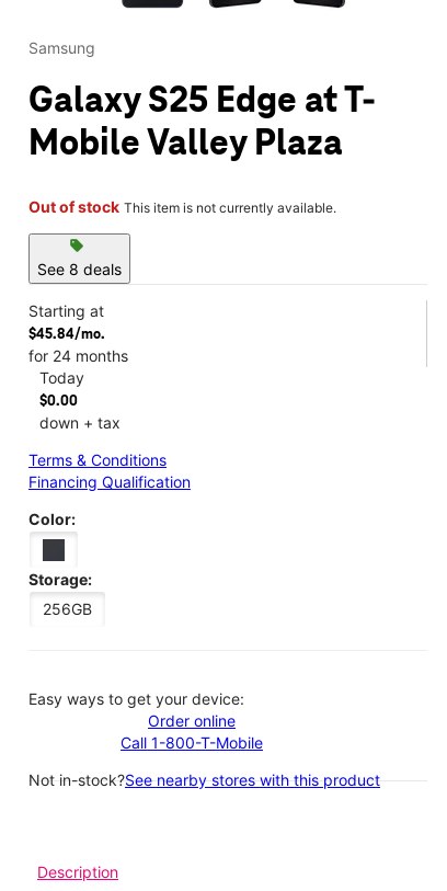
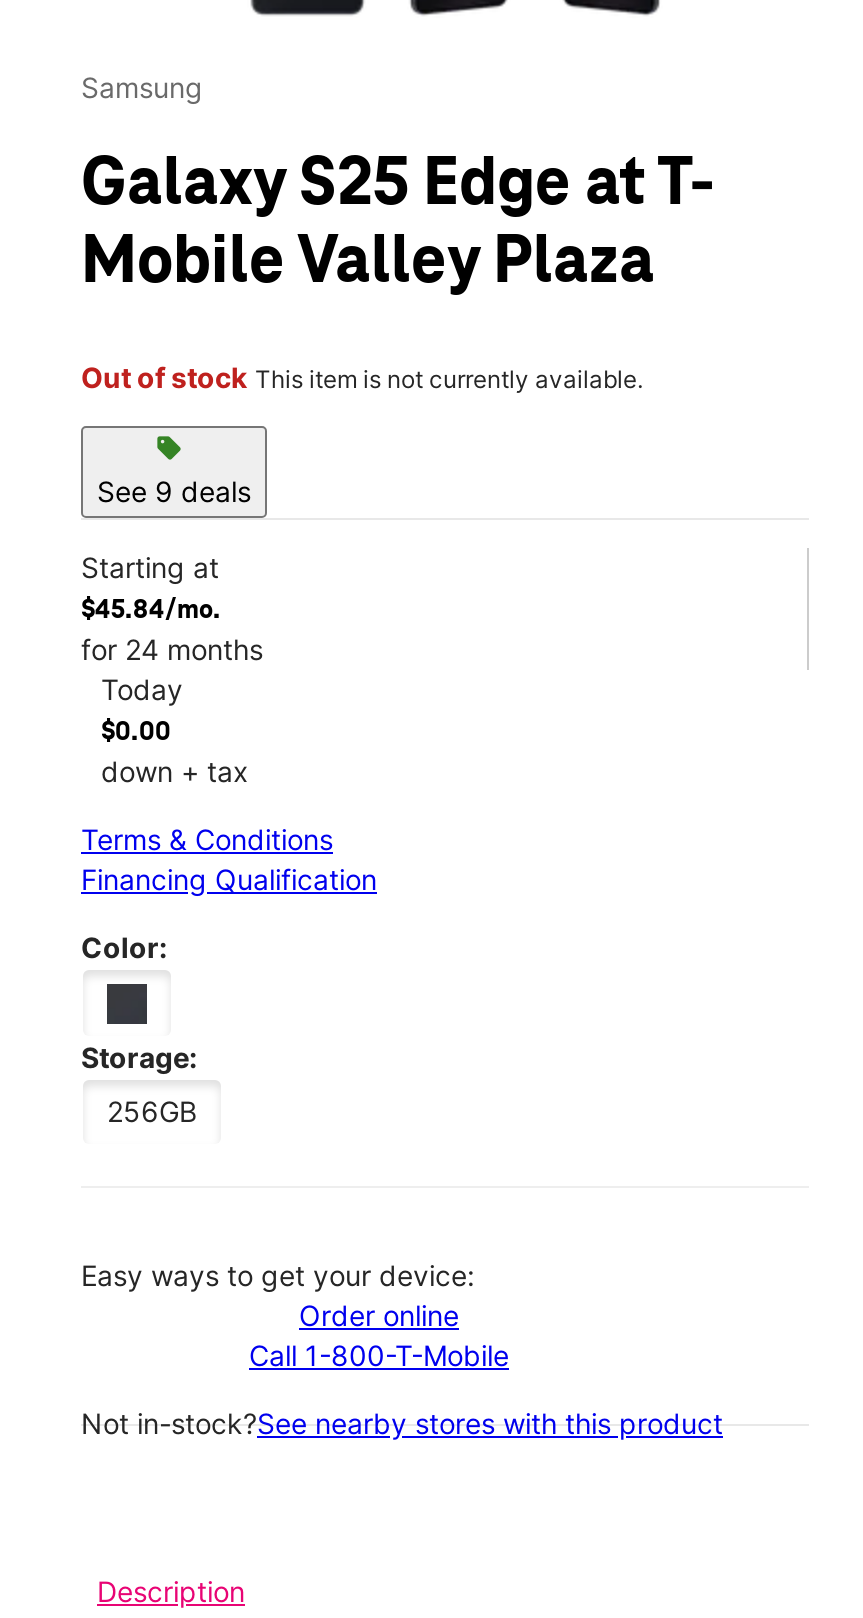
[37,260,122,278] See 8 deals -> [97,474,251,508] See 9 deals

